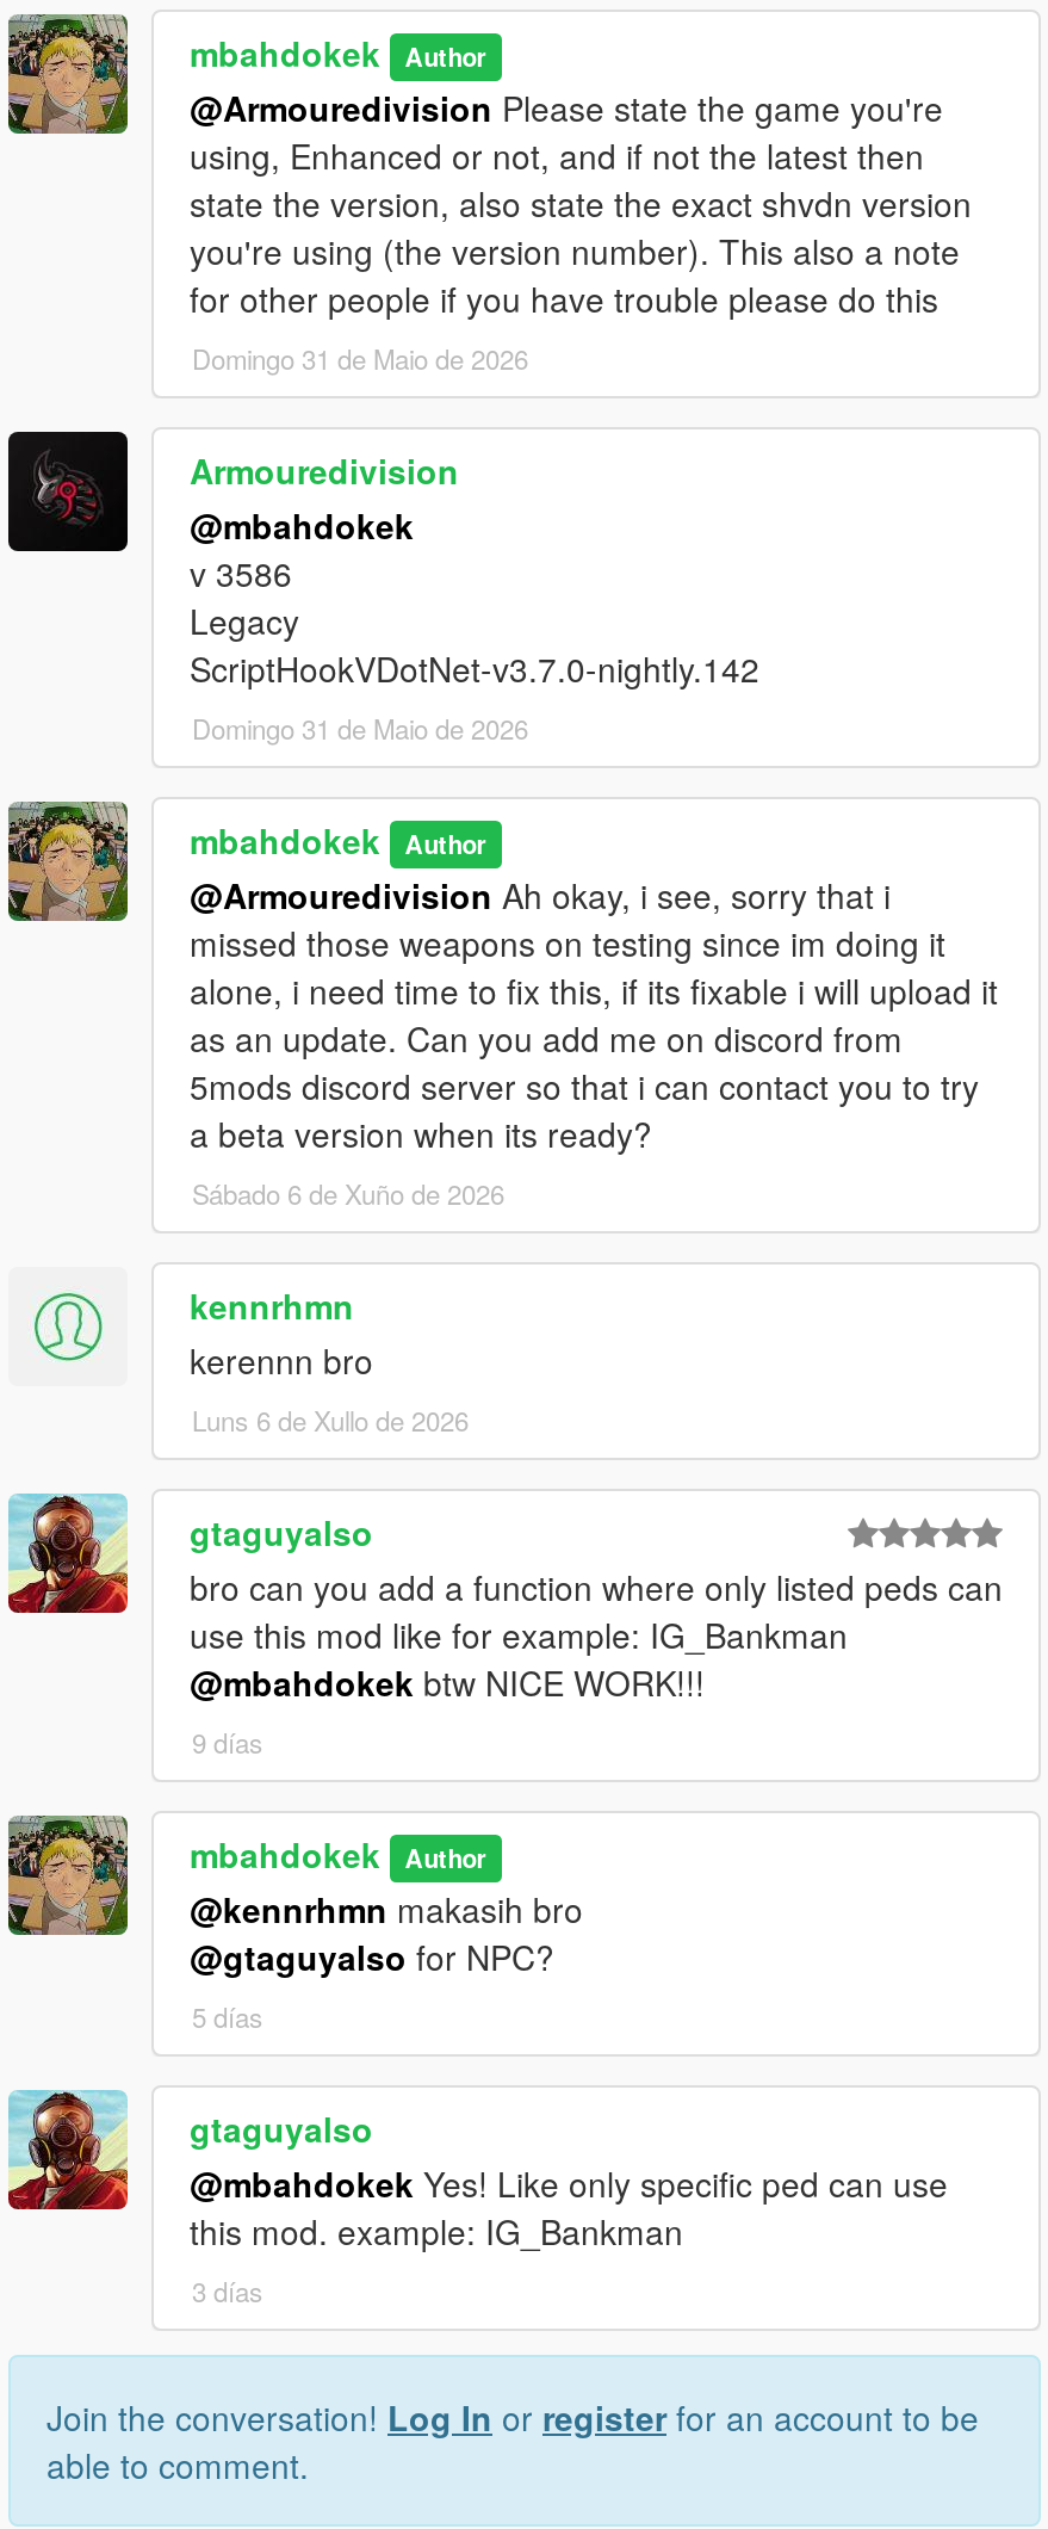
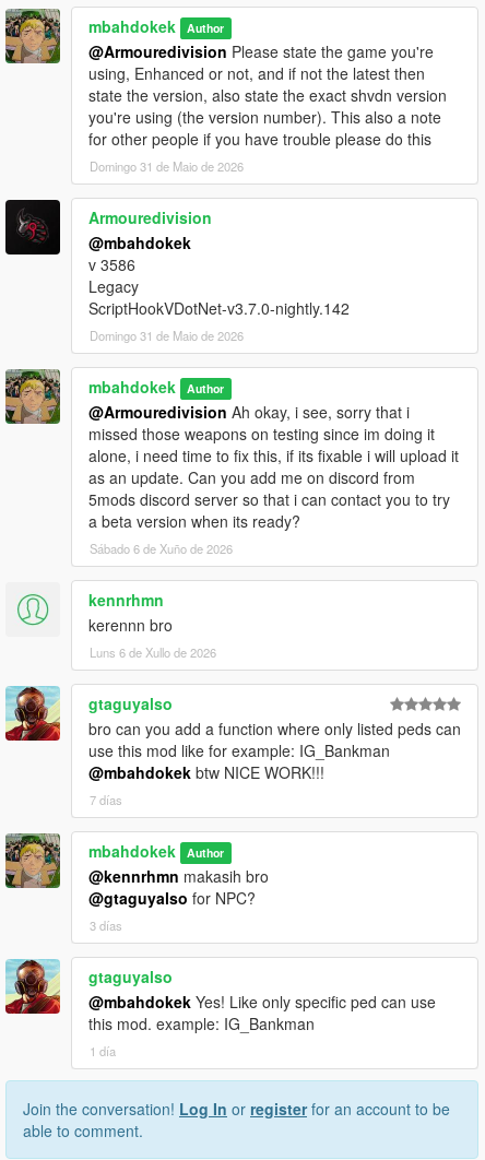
[192,1723,263,1761] 9 días -> [90,791,122,809] 7 días
[192,1997,263,2036] 5 días -> [90,917,122,934] 3 días
[192,2272,263,2310] 3 días -> [90,1042,116,1060] 1 día

